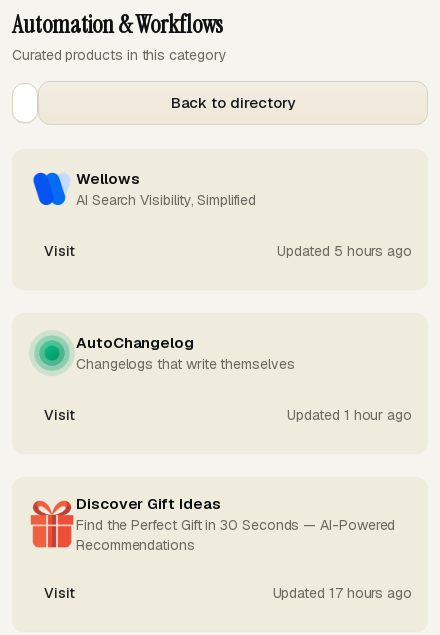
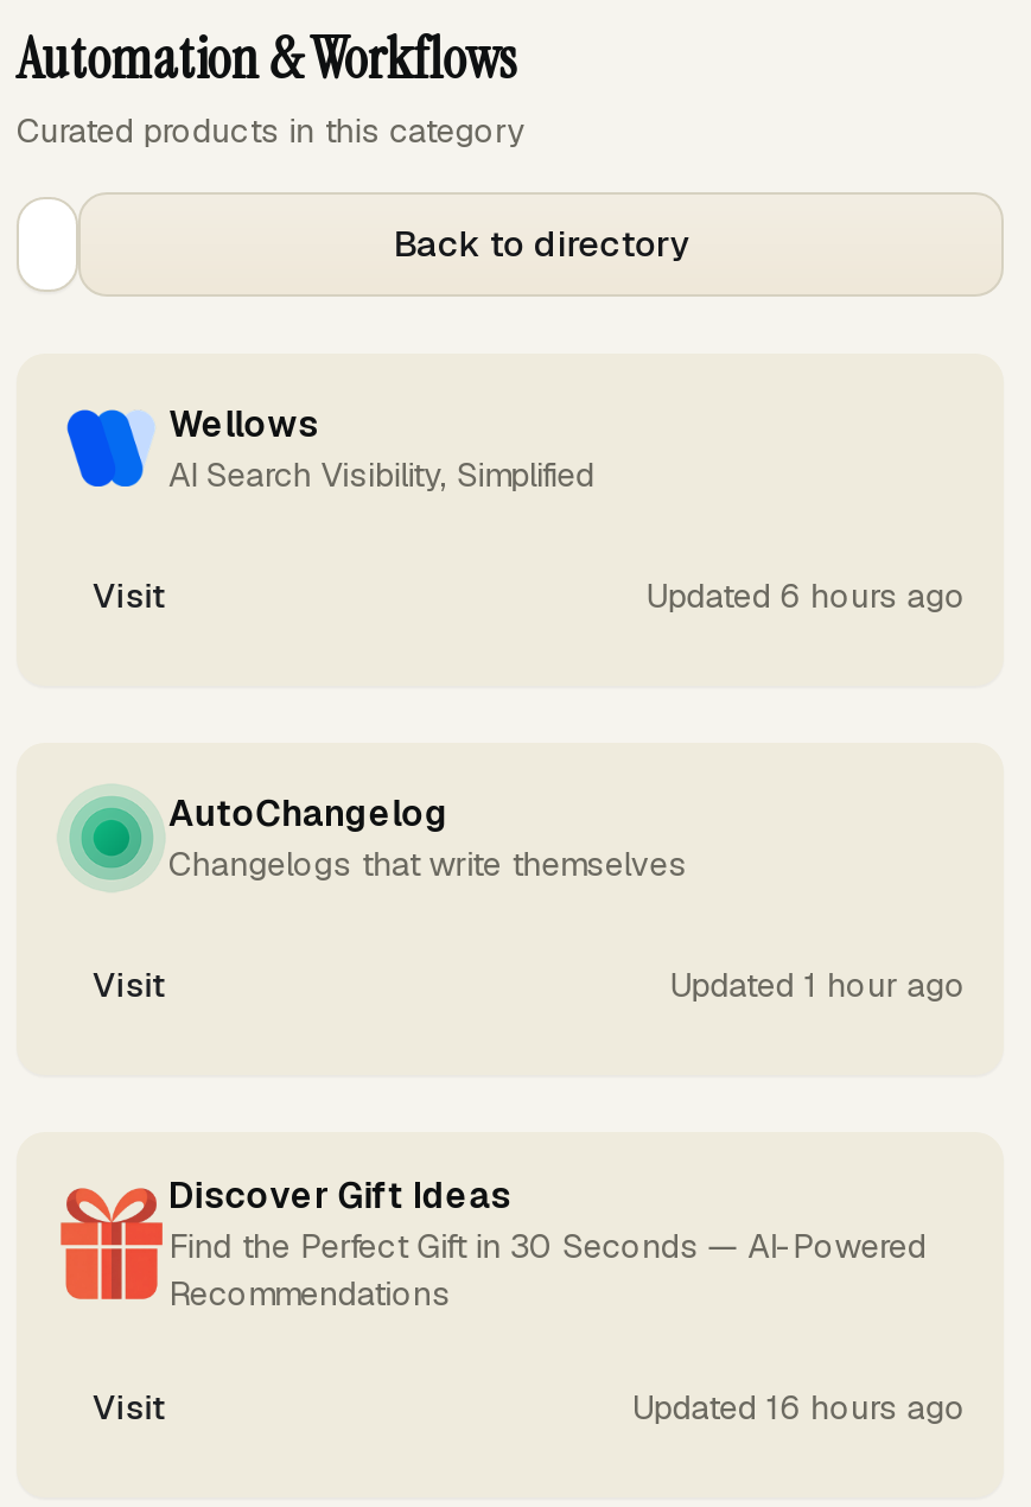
[277,242,412,260] Updated 5 hours ago -> [646,574,966,617] Updated 6 hours ago
[272,584,412,602] Updated 17 hours ago -> [632,1386,966,1429] Updated 16 hours ago

